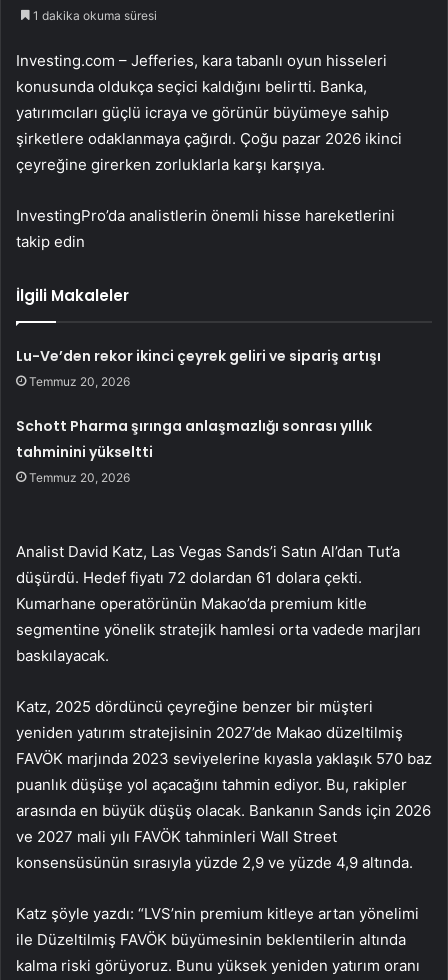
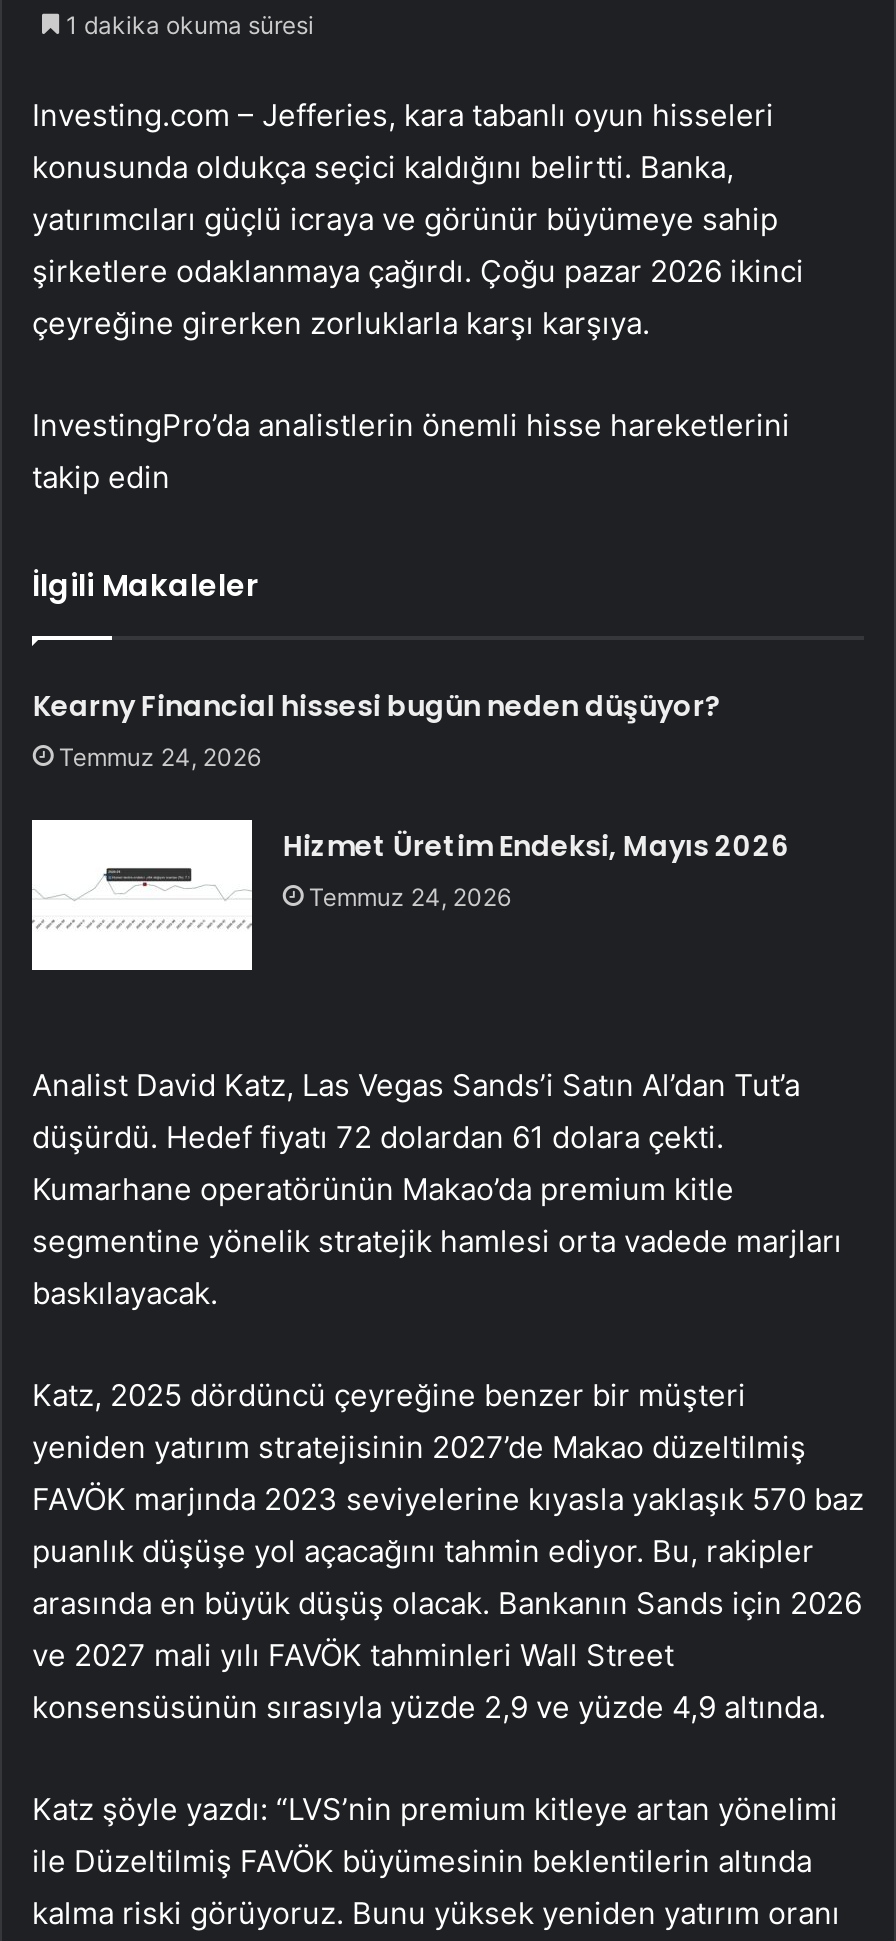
[16,346,381,389] Lu-Ve’den rekor ikinci çeyrek geliri ve sipariş artışı | Temmuz 20, 2026 -> [33,687,721,773] Kearny Financial hissesi bugün neden düşüyor? | Temmuz 24, 2026
[16,416,372,485] Schott Pharma şırınga anlaşmazlığı sonrası yıllık | tahminini yükseltti | Temmuz 20, 2026 -> [283,827,789,913] Hizmet Üretim Endeksi, Mayıs 2026 | Temmuz 24, 2026

